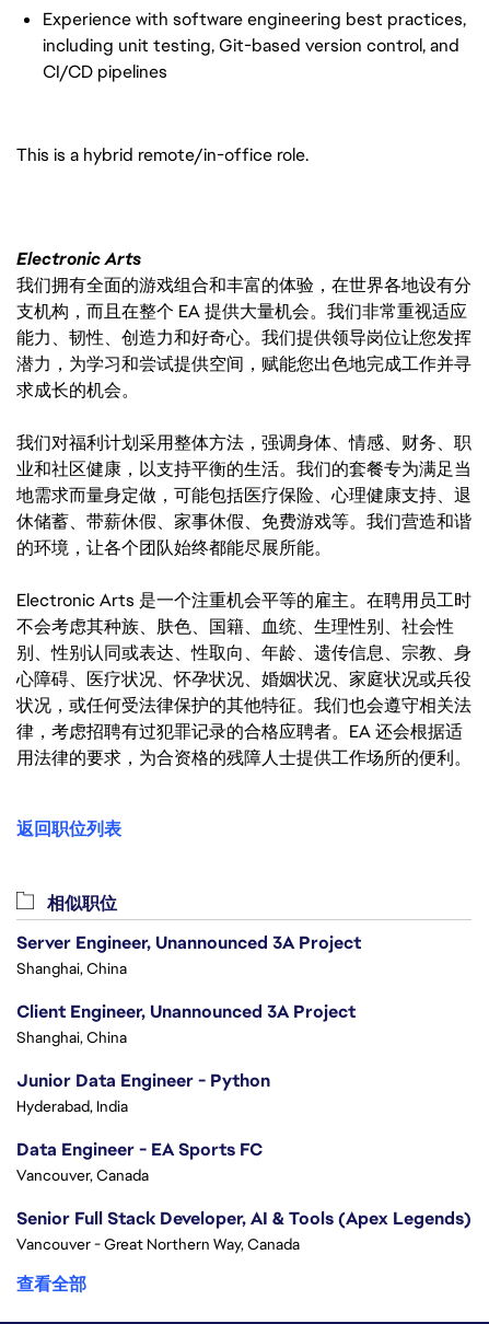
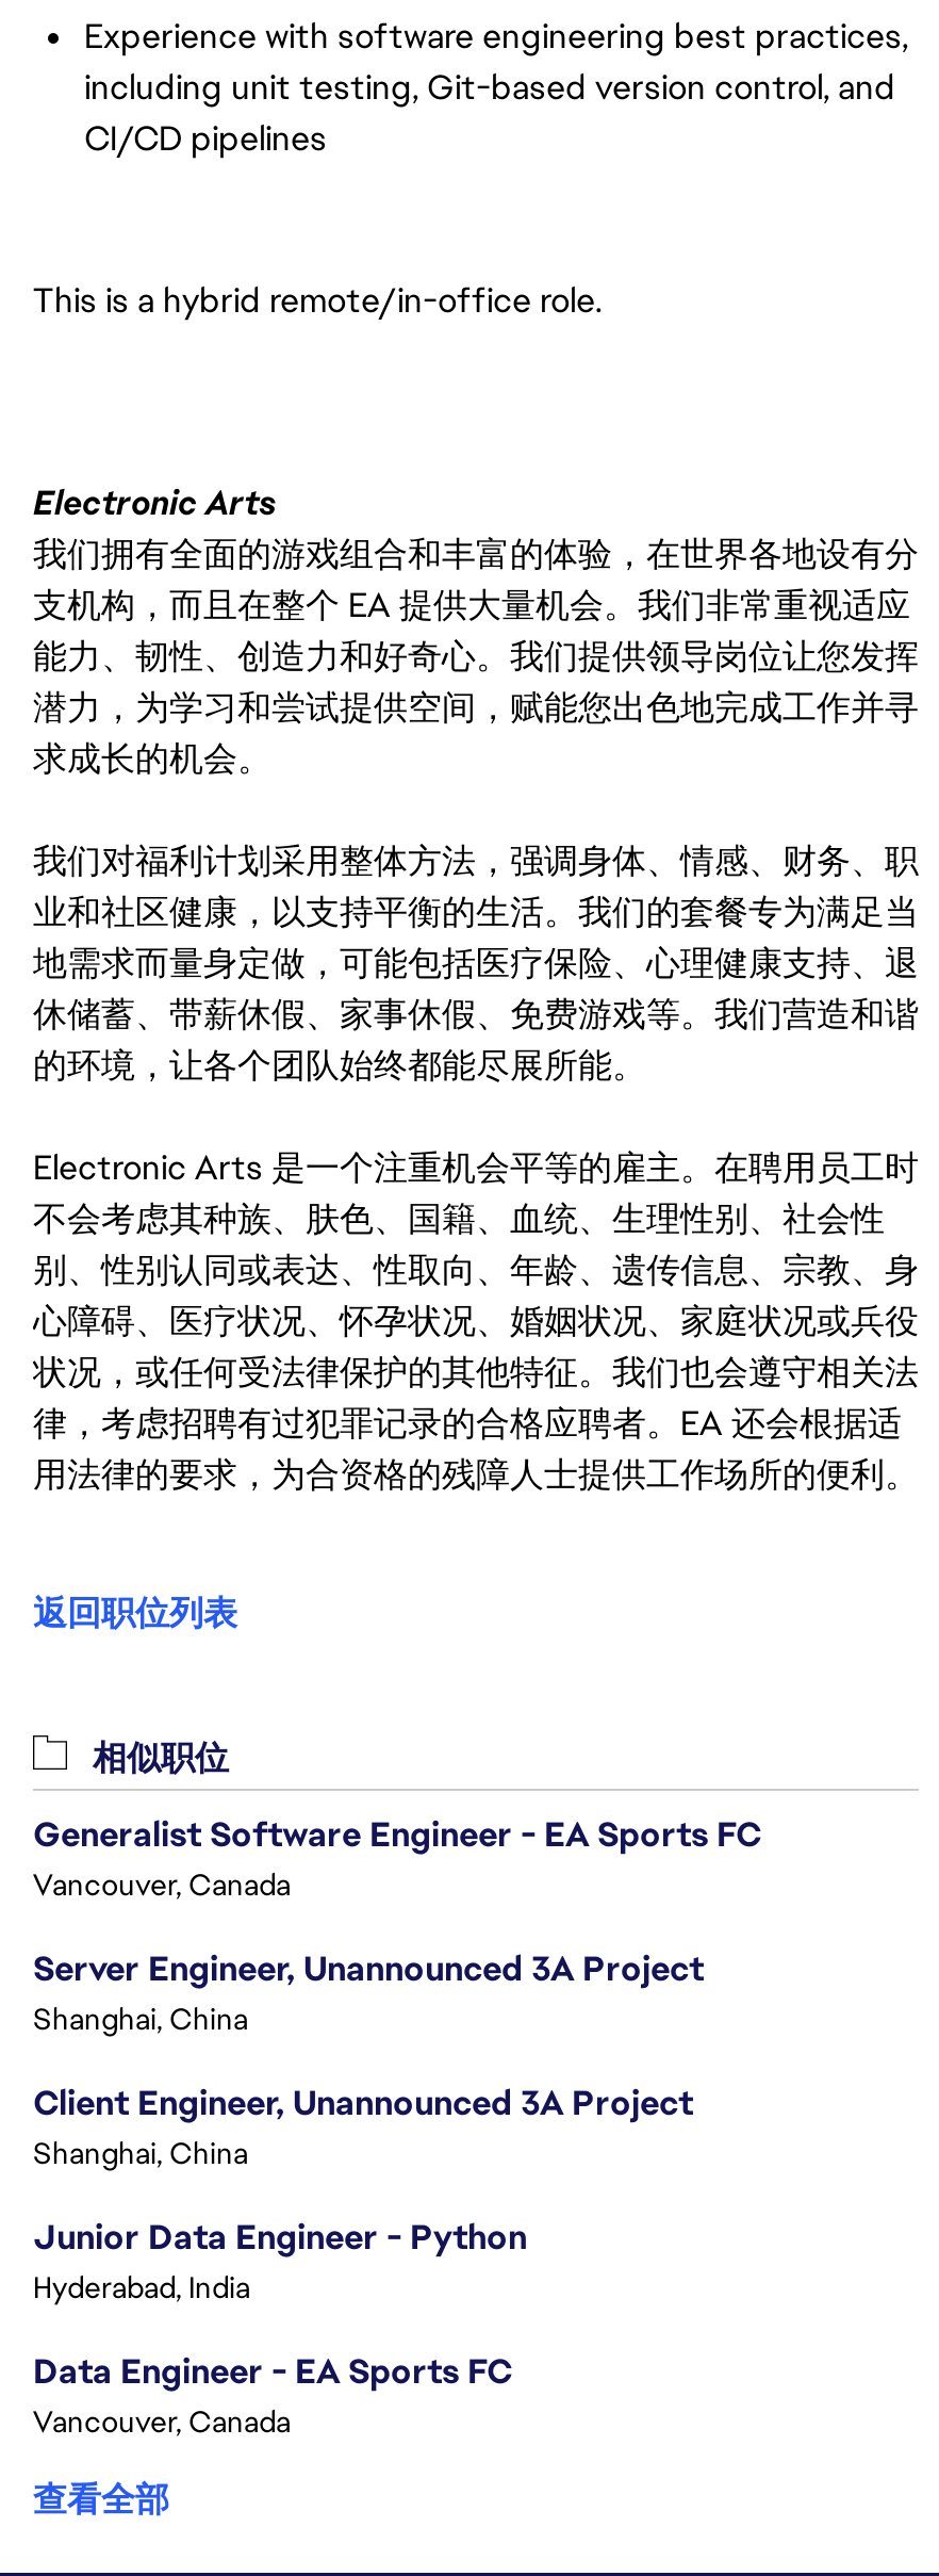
none -> [33,1812,761,1904] Generalist Software Engineer - EA Sports FC | Vancouver, Canada
moved [16,931,361,1185] -> [33,1946,704,2441]: Server Engineer, Unannounced 3A Project | Shanghai, China | Client Engineer, Unannounced 3A Project | Shanghai, China | Junior Data Engineer - Python | Hyderabad, India | Data Engineer - EA Sports FC | Vancouver, Canada
[16,1207,471,1254] Senior Full Stack Developer, AI & Tools (Apex Legends) | Vancouver - Great Northern Way, Canada -> none

